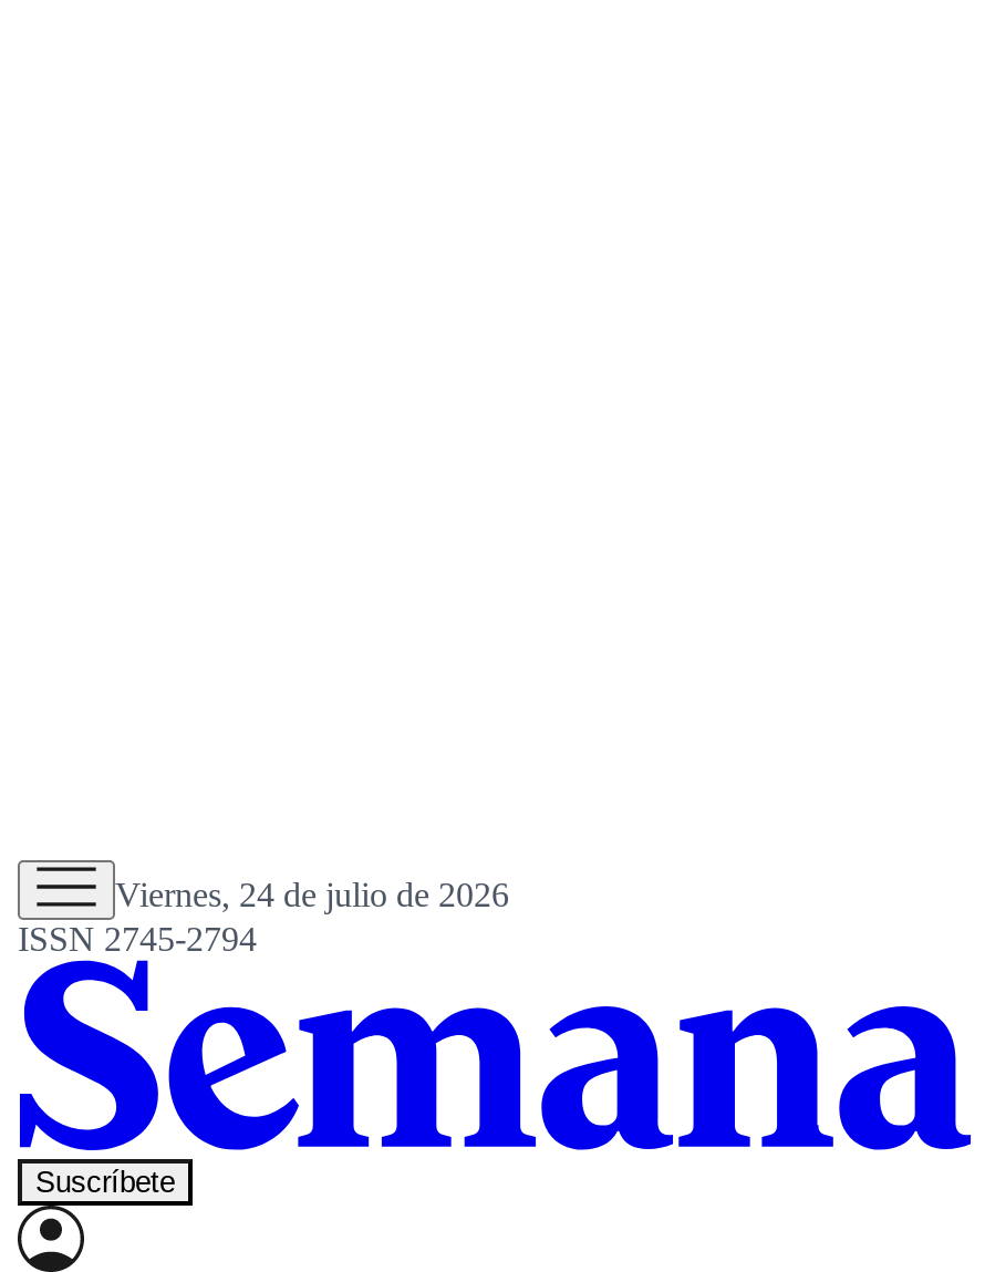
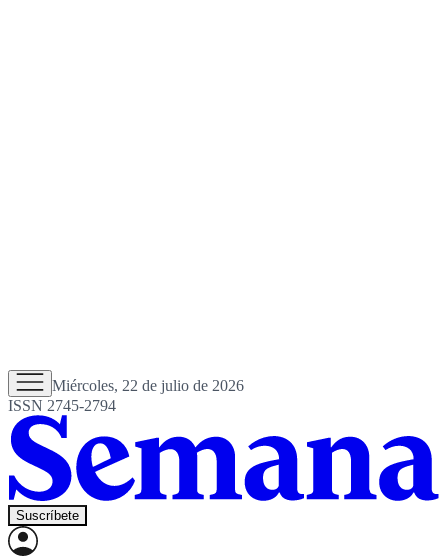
[115,876,509,913] Viernes, 24 de julio de 2026 -> [52,377,244,394] Miércoles, 22 de julio de 2026

